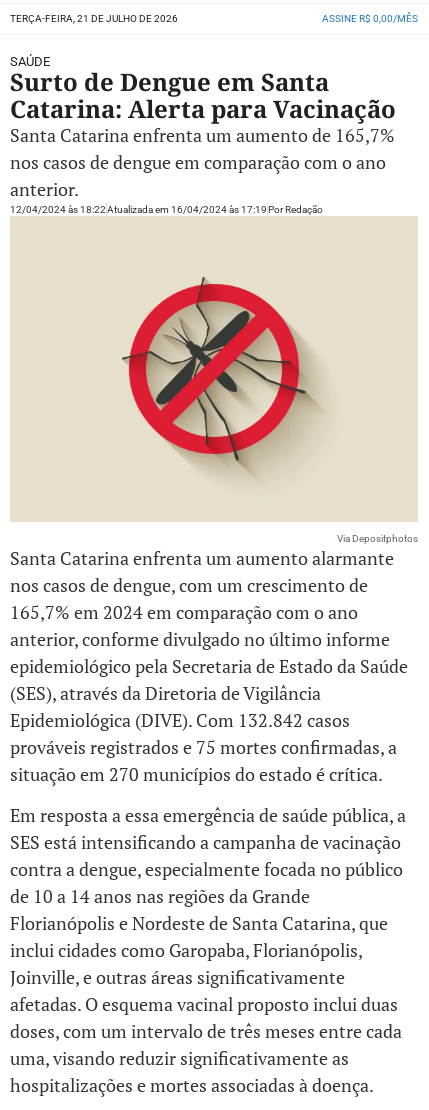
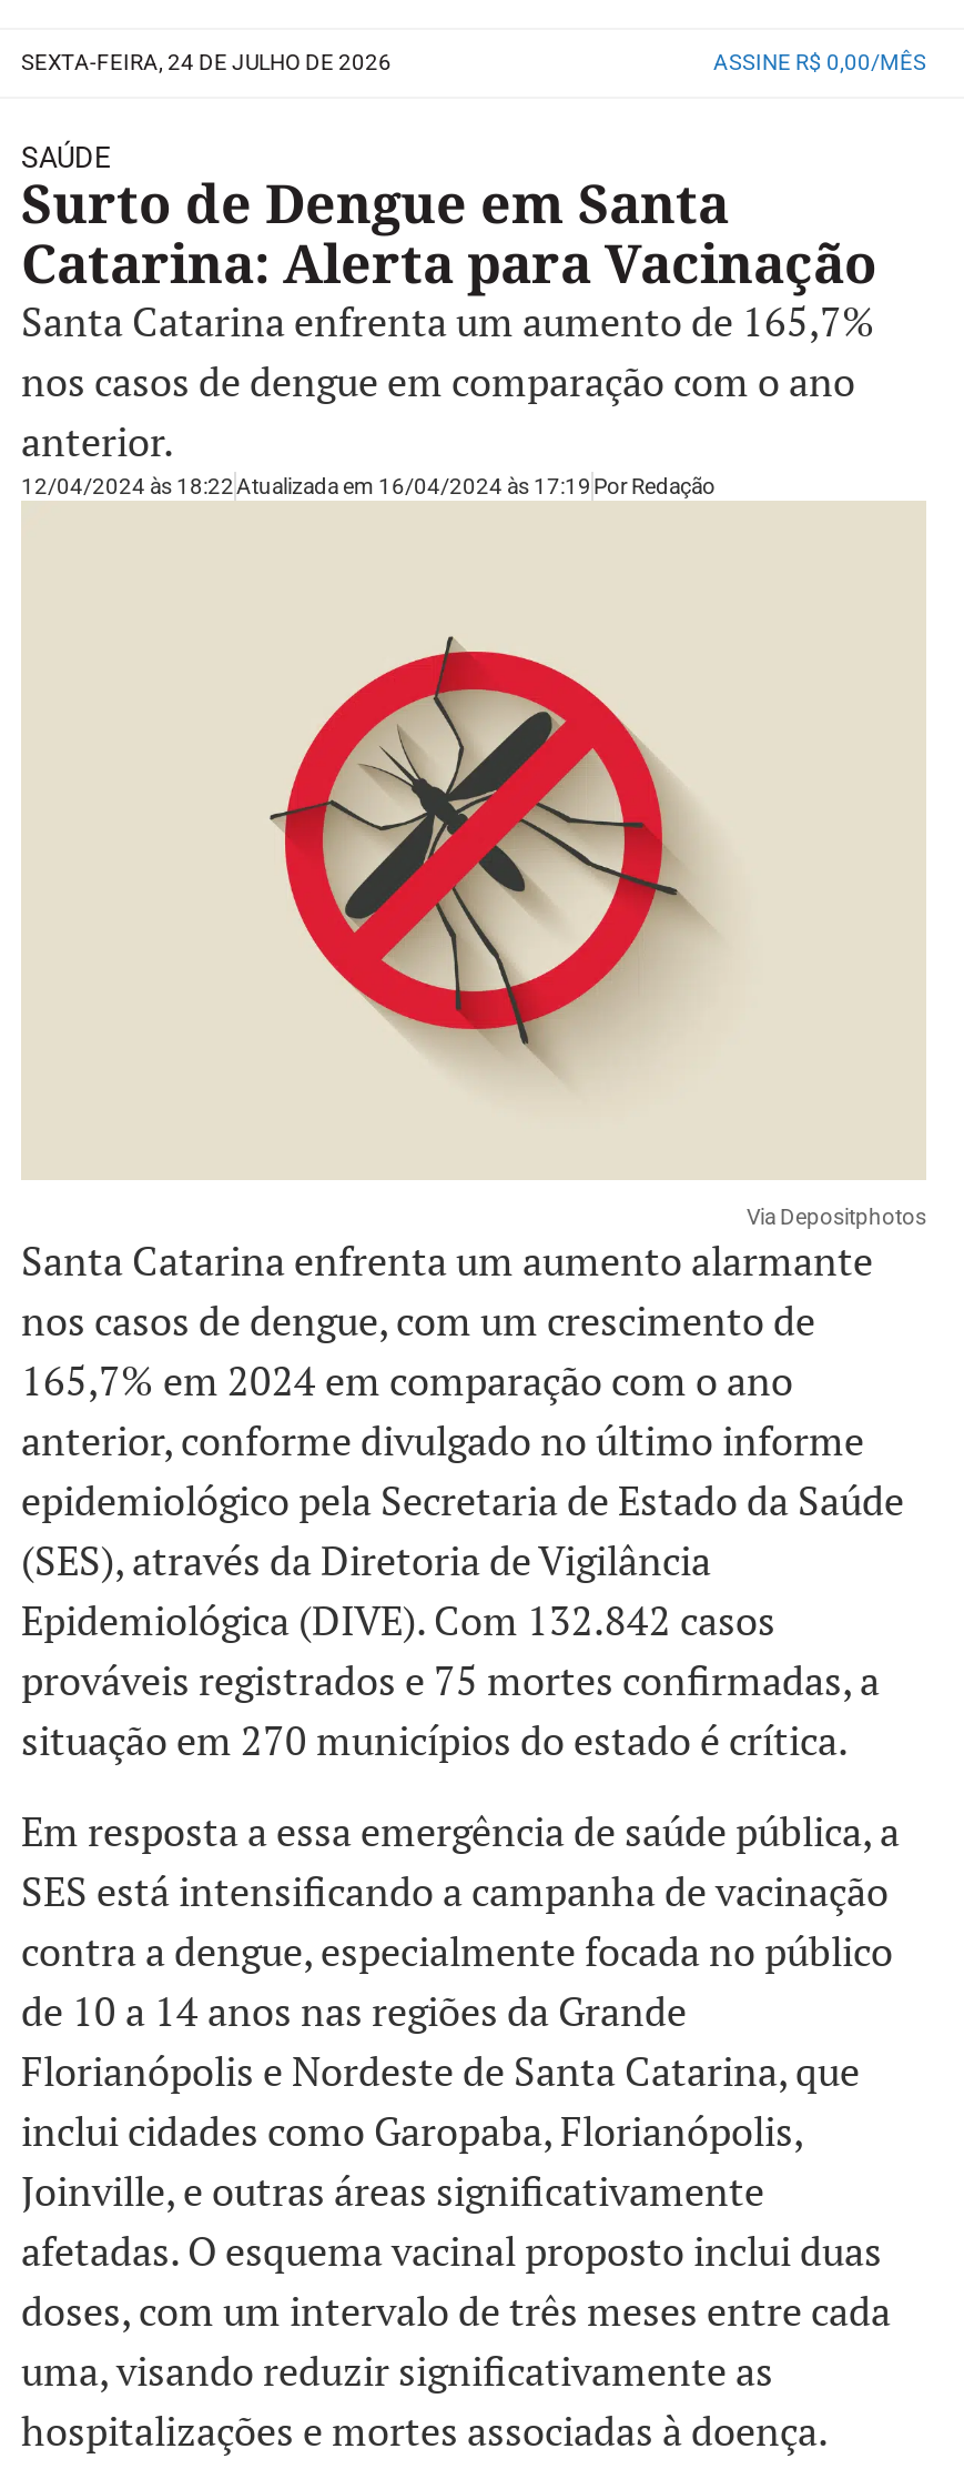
[10,13,178,24] TERÇA-FEIRA, 21 DE JULHO DE 2026 -> [21,50,392,74] SEXTA-FEIRA, 24 DE JULHO DE 2026

